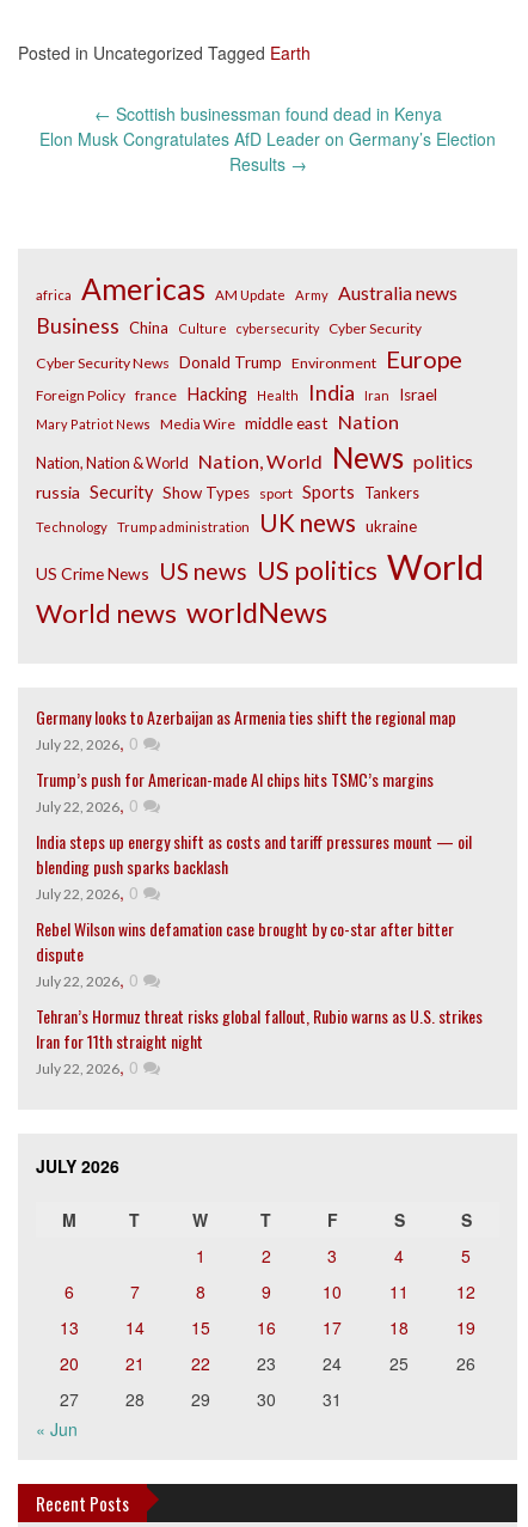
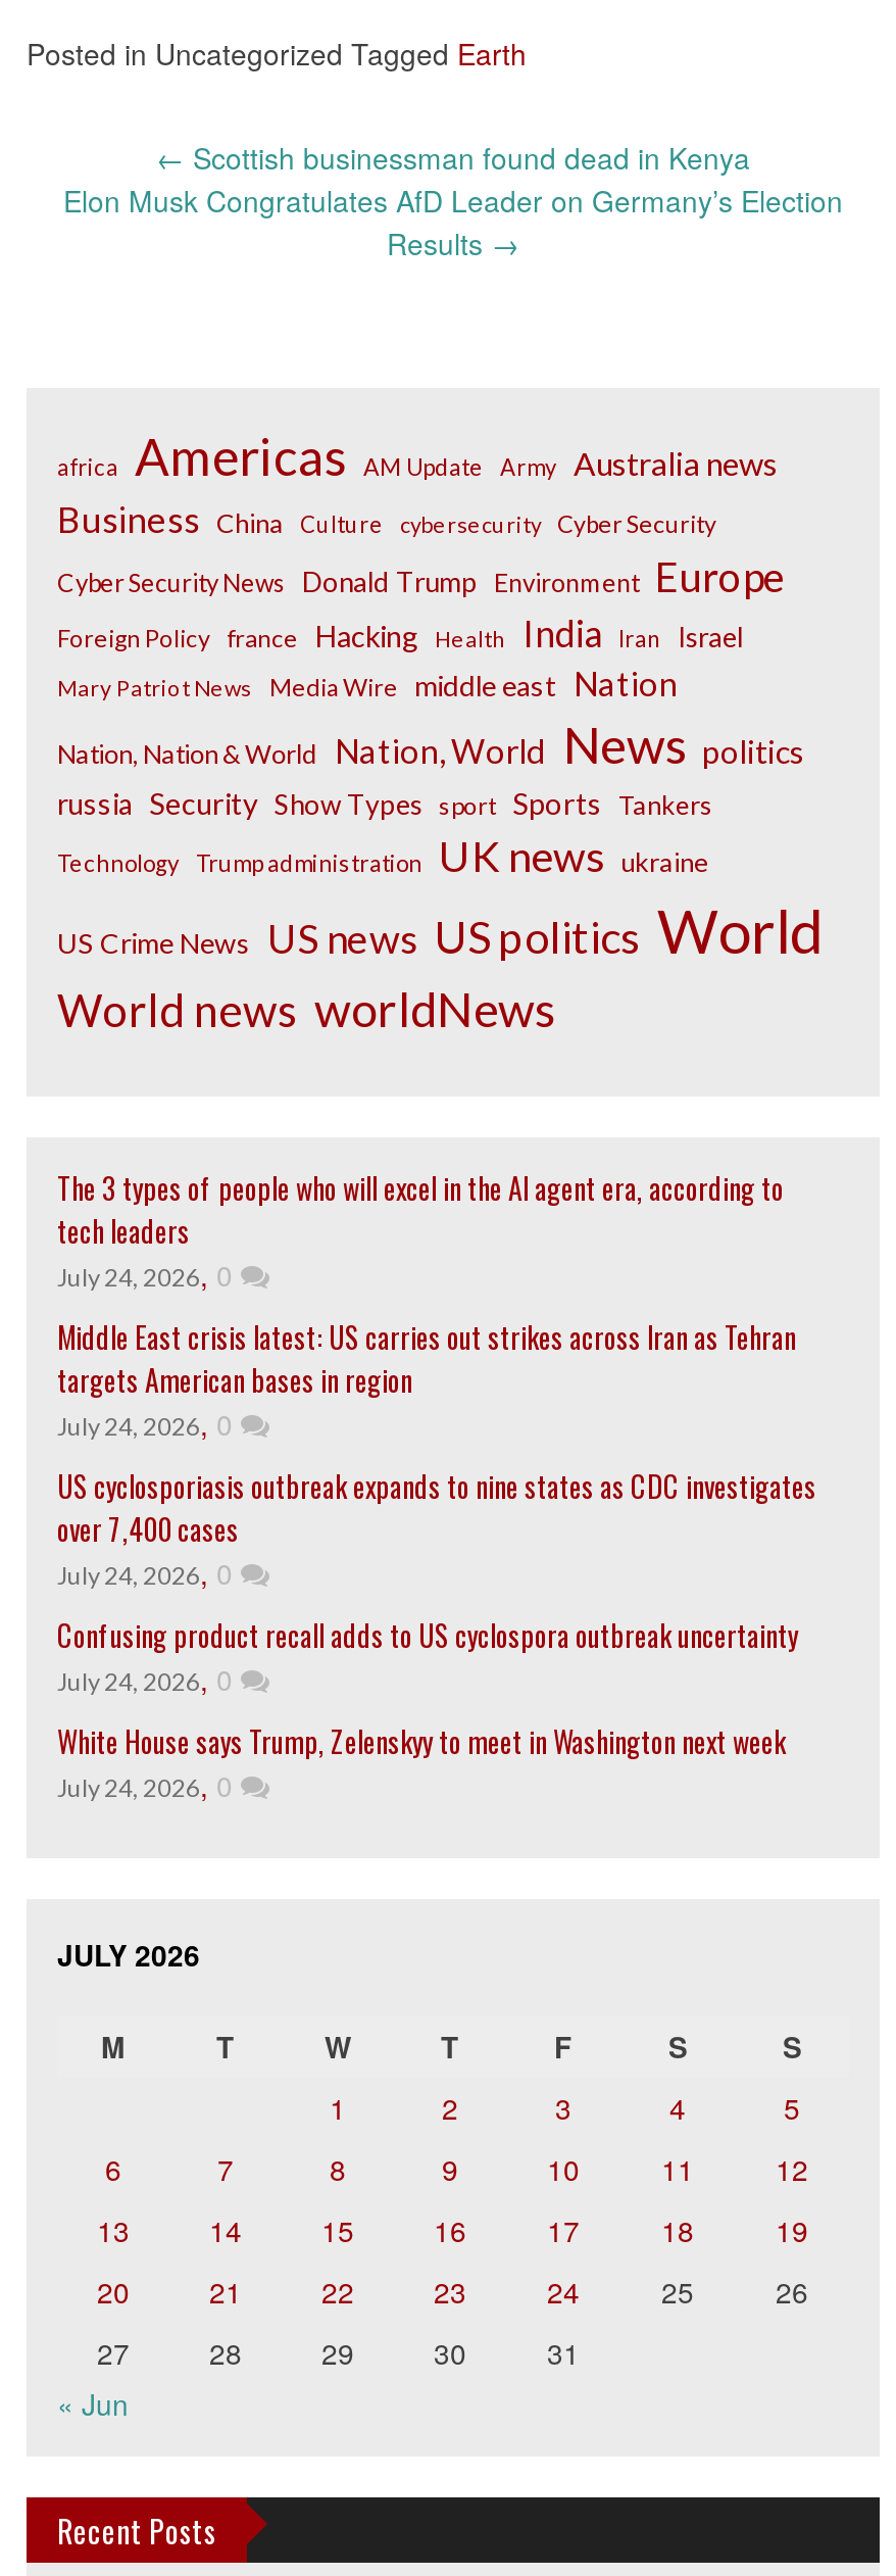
[36,704,456,754] Germany looks to Azerbaijan as Armenia ties shift the regional map | July 22, 2026, 0 -> [57,1165,784,1294] The 3 types of people who will excel in the AI agent era, according to | tech leaders | July 24, 2026, 0
[36,766,434,816] Trump’s push for American-made AI chips hits TSMC’s margins | July 22, 2026, 0 -> [57,1314,796,1443] Middle East crisis latest: US carries out strikes across Iran as Tehran | targets American bases in region | July 24, 2026, 0
[36,828,472,904] India steps up energy shift as costs and tariff pressures mount — oil | blending push sparks backlash | July 22, 2026, 0 -> [57,1464,816,1592] US cyclosporiasis outbreak expands to nine states as CDC investigates | over 7,400 cases | July 24, 2026, 0
[36,916,454,991] Rebel Wilson wins defamation case brought by co-star after bitter | dispute | July 22, 2026, 0 -> [57,1613,798,1698] Confusing product recall adds to US cyclospora outbreak uncertainty | July 24, 2026, 0
[36,1003,483,1078] Tehran’s Hormuz threat risks global fallout, Rubio warns as U.S. strikes | Iran for 11th straight night | July 22, 2026, 0 -> [57,1719,786,1805] White House says Trump, Zelenskyy to meet in Washington next week | July 24, 2026, 0

